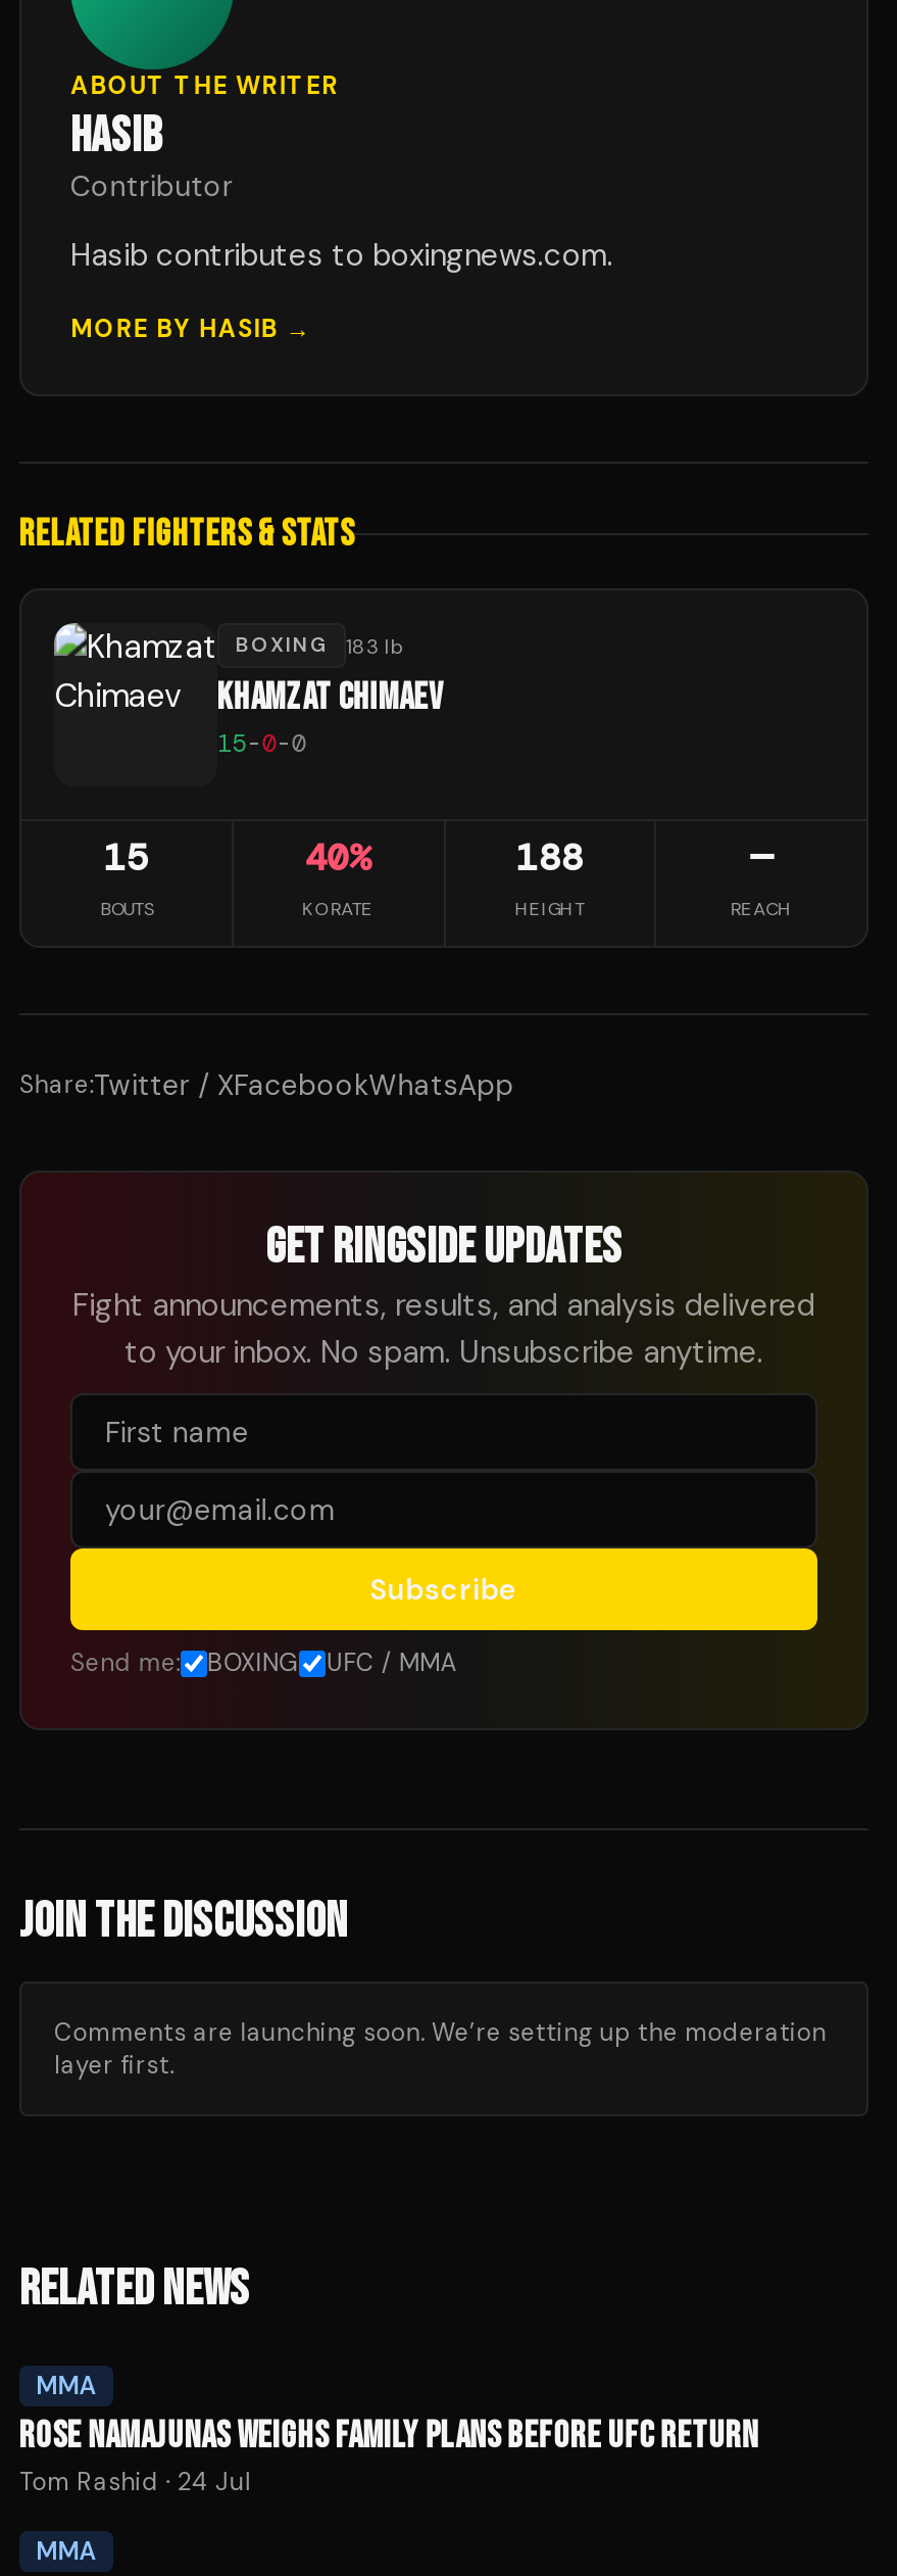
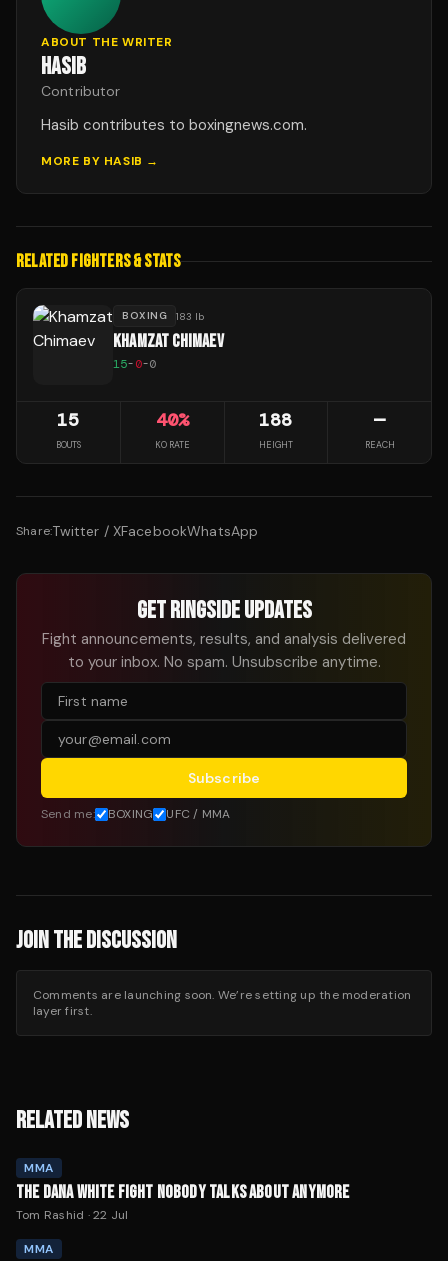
[19,2415,759,2498] ROSE NAMAJUNAS WEIGHS FAMILY PLANS BEFORE UFC RETURN | Tom Rashid · 24 Jul -> [16,1182,349,1223] THE DANA WHITE FIGHT NOBODY TALKS ABOUT ANYMORE | Tom Rashid · 22 Jul

